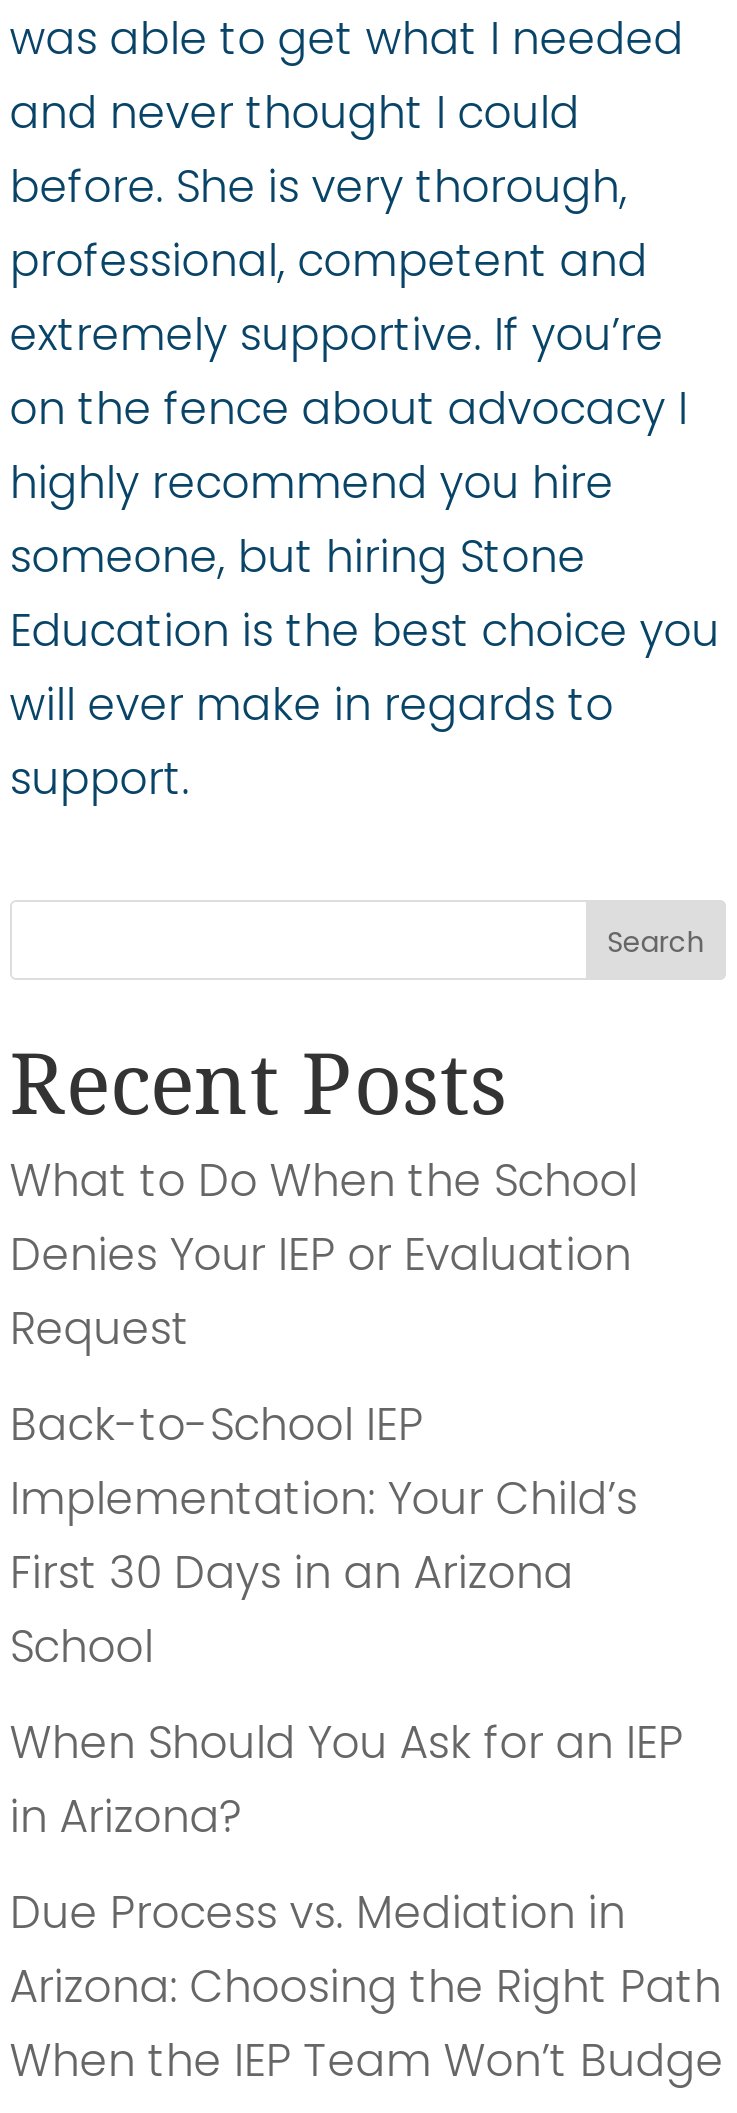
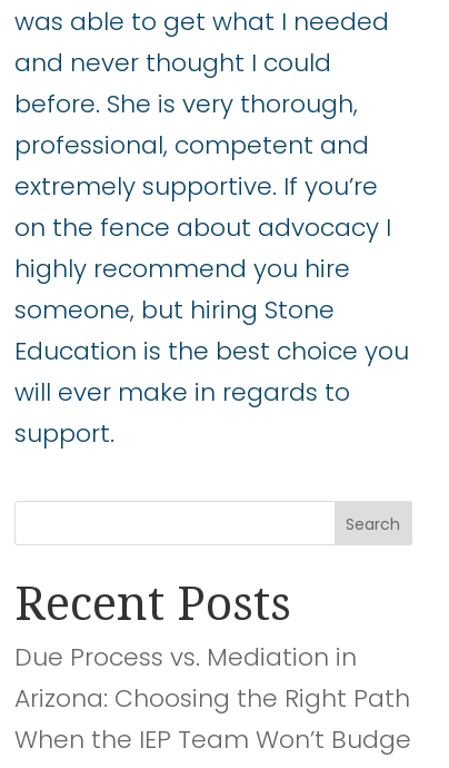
[10,1150,684,1848] What to Do When the School | Denies Your IEP or Evaluation | Request | Back-to-School IEP | Implementation: Your Child’s | First 30 Days in an Arizona | School | When Should You Ask for an IEP | in Arizona? -> none

